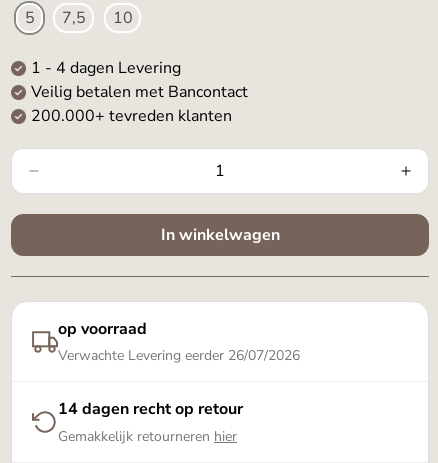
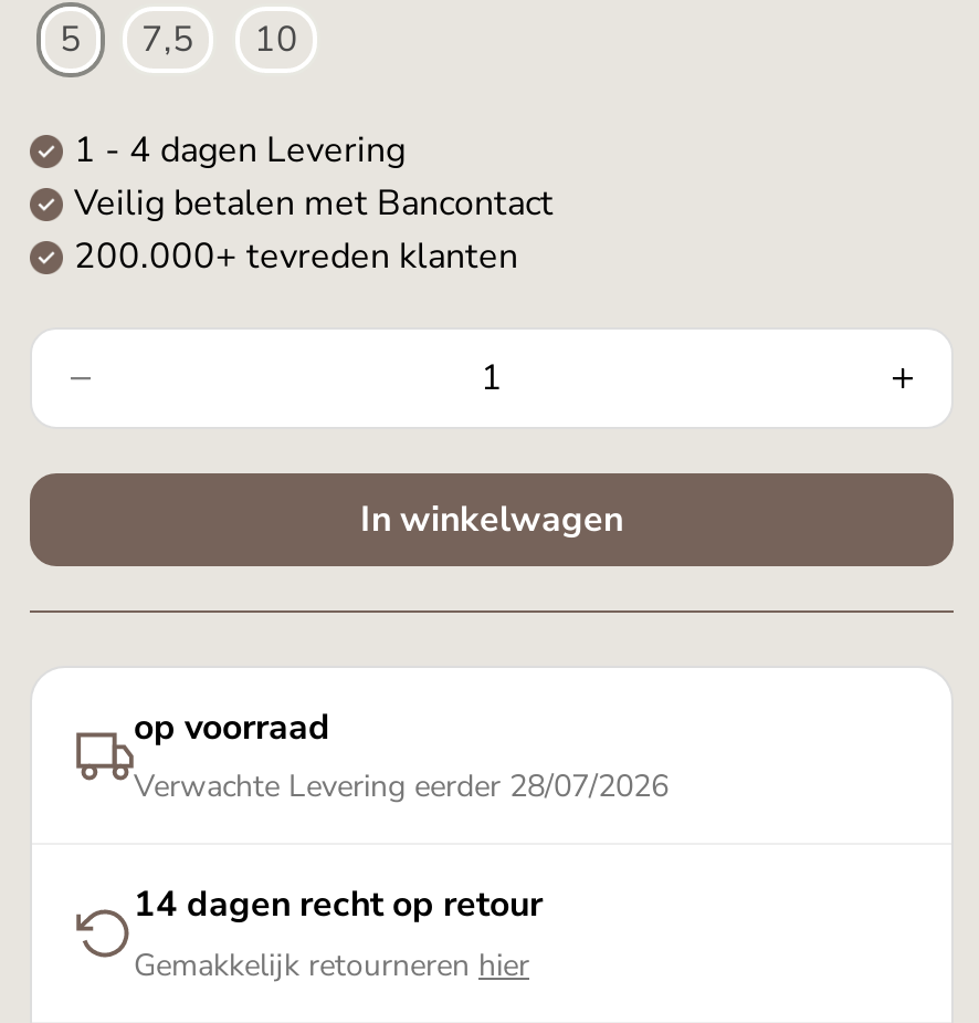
[58,346,300,365] Verwachte Levering eerder 26/07/2026 -> [134,766,669,808] Verwachte Levering eerder 28/07/2026

